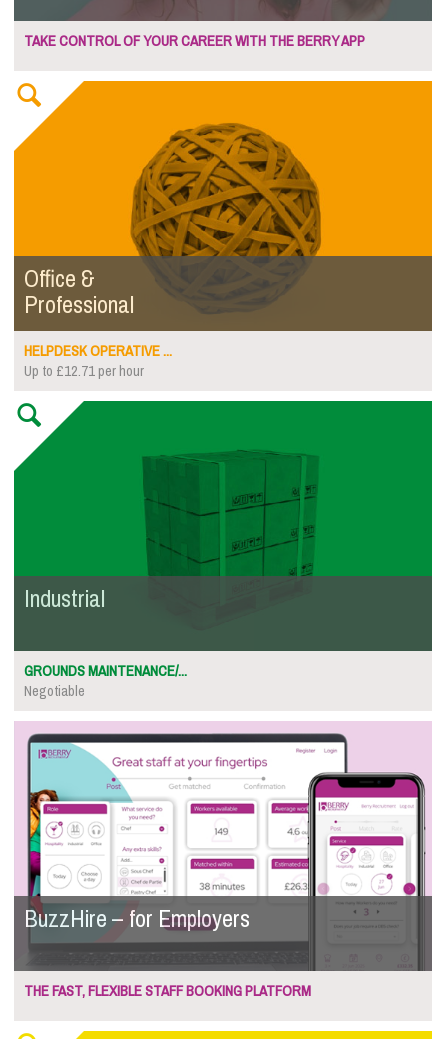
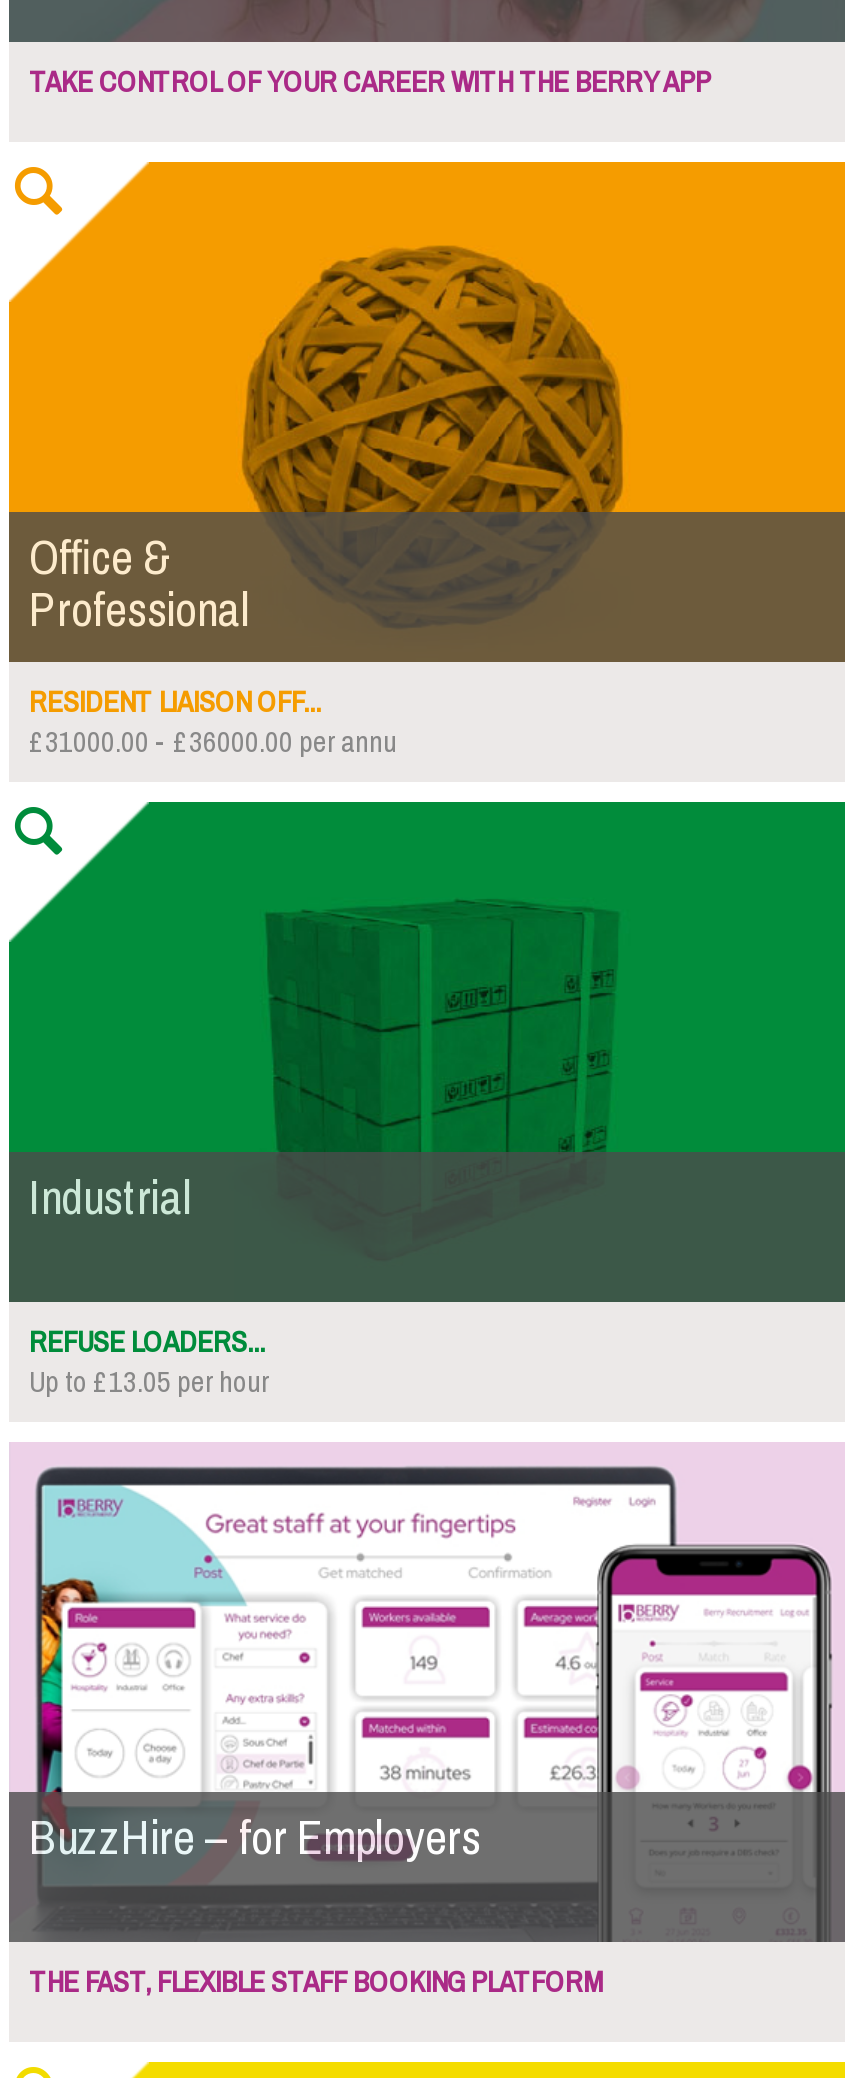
[24,337,172,385] HELPDESK OPERATIVE ... | Up to £12.71 per hour -> [29,674,397,770] RESIDENT LIAISON OFF... | £31000.00 - £36000.00 per annu
[24,657,187,705] GROUNDS MAINTENANCE/... | Negotiable -> [29,1314,269,1410] REFUSE LOADERS... | Up to £13.05 per hour

